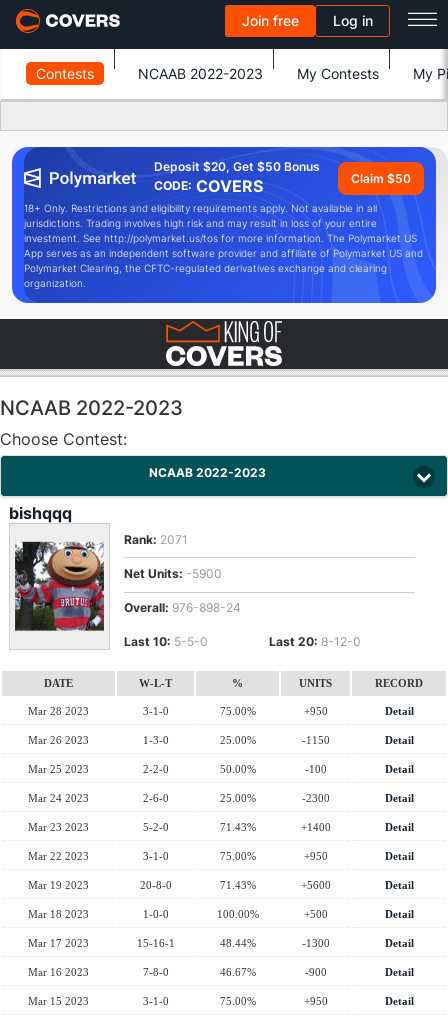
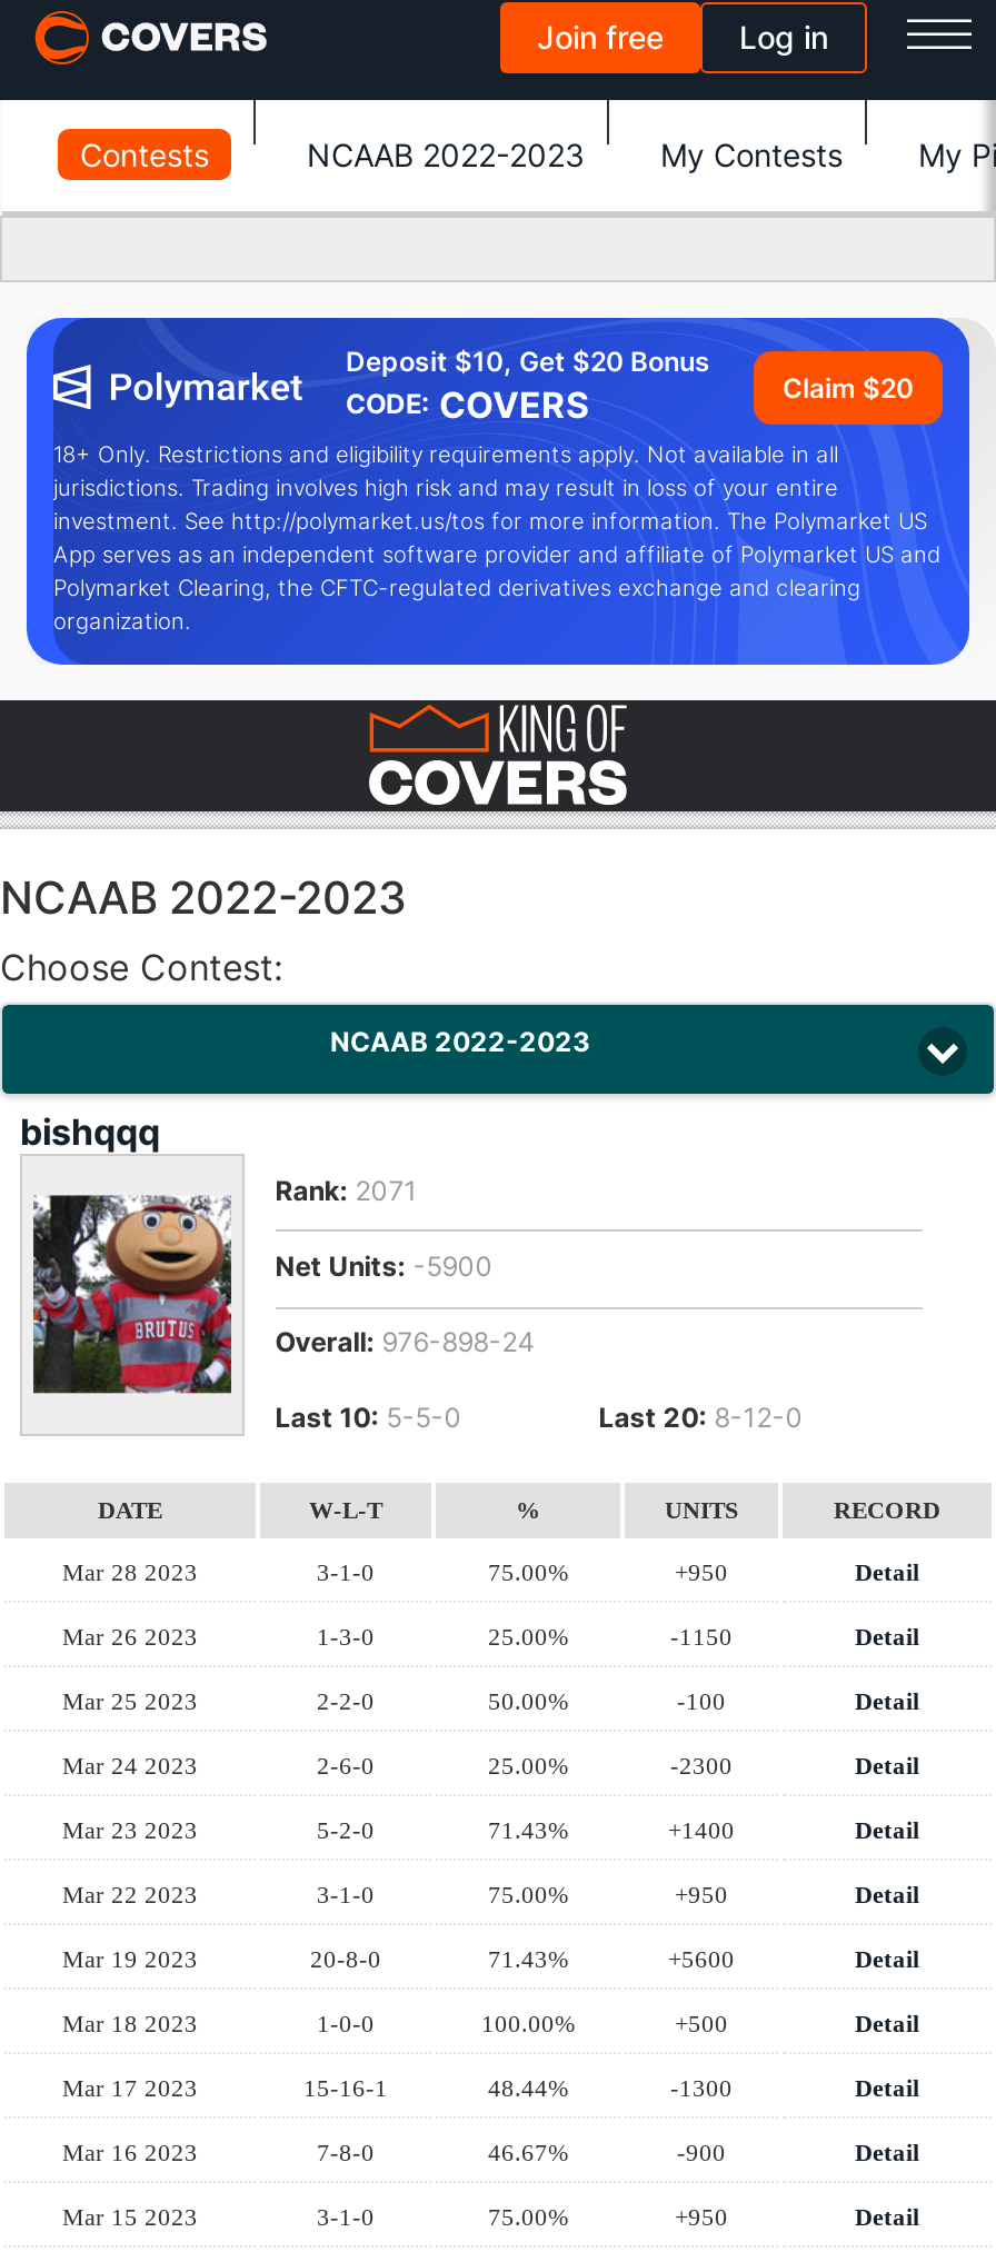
[154,159,320,174] Deposit $20, Get $50 Bonus -> [346,345,710,378] Deposit $10, Get $20 Bonus
[351,170,411,185] Claim $50 -> [783,370,914,403] Claim $20

